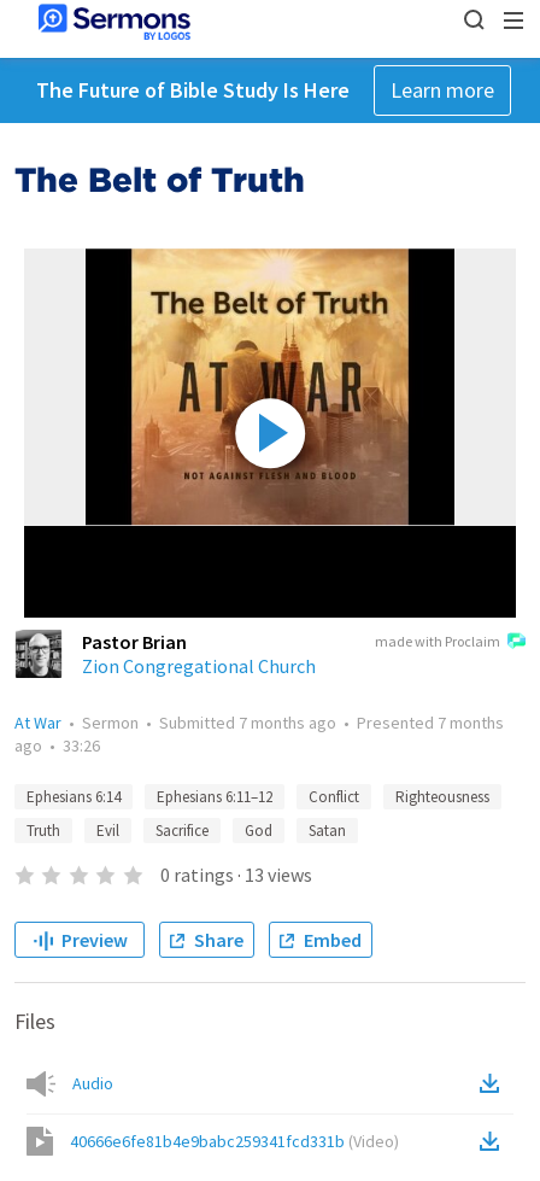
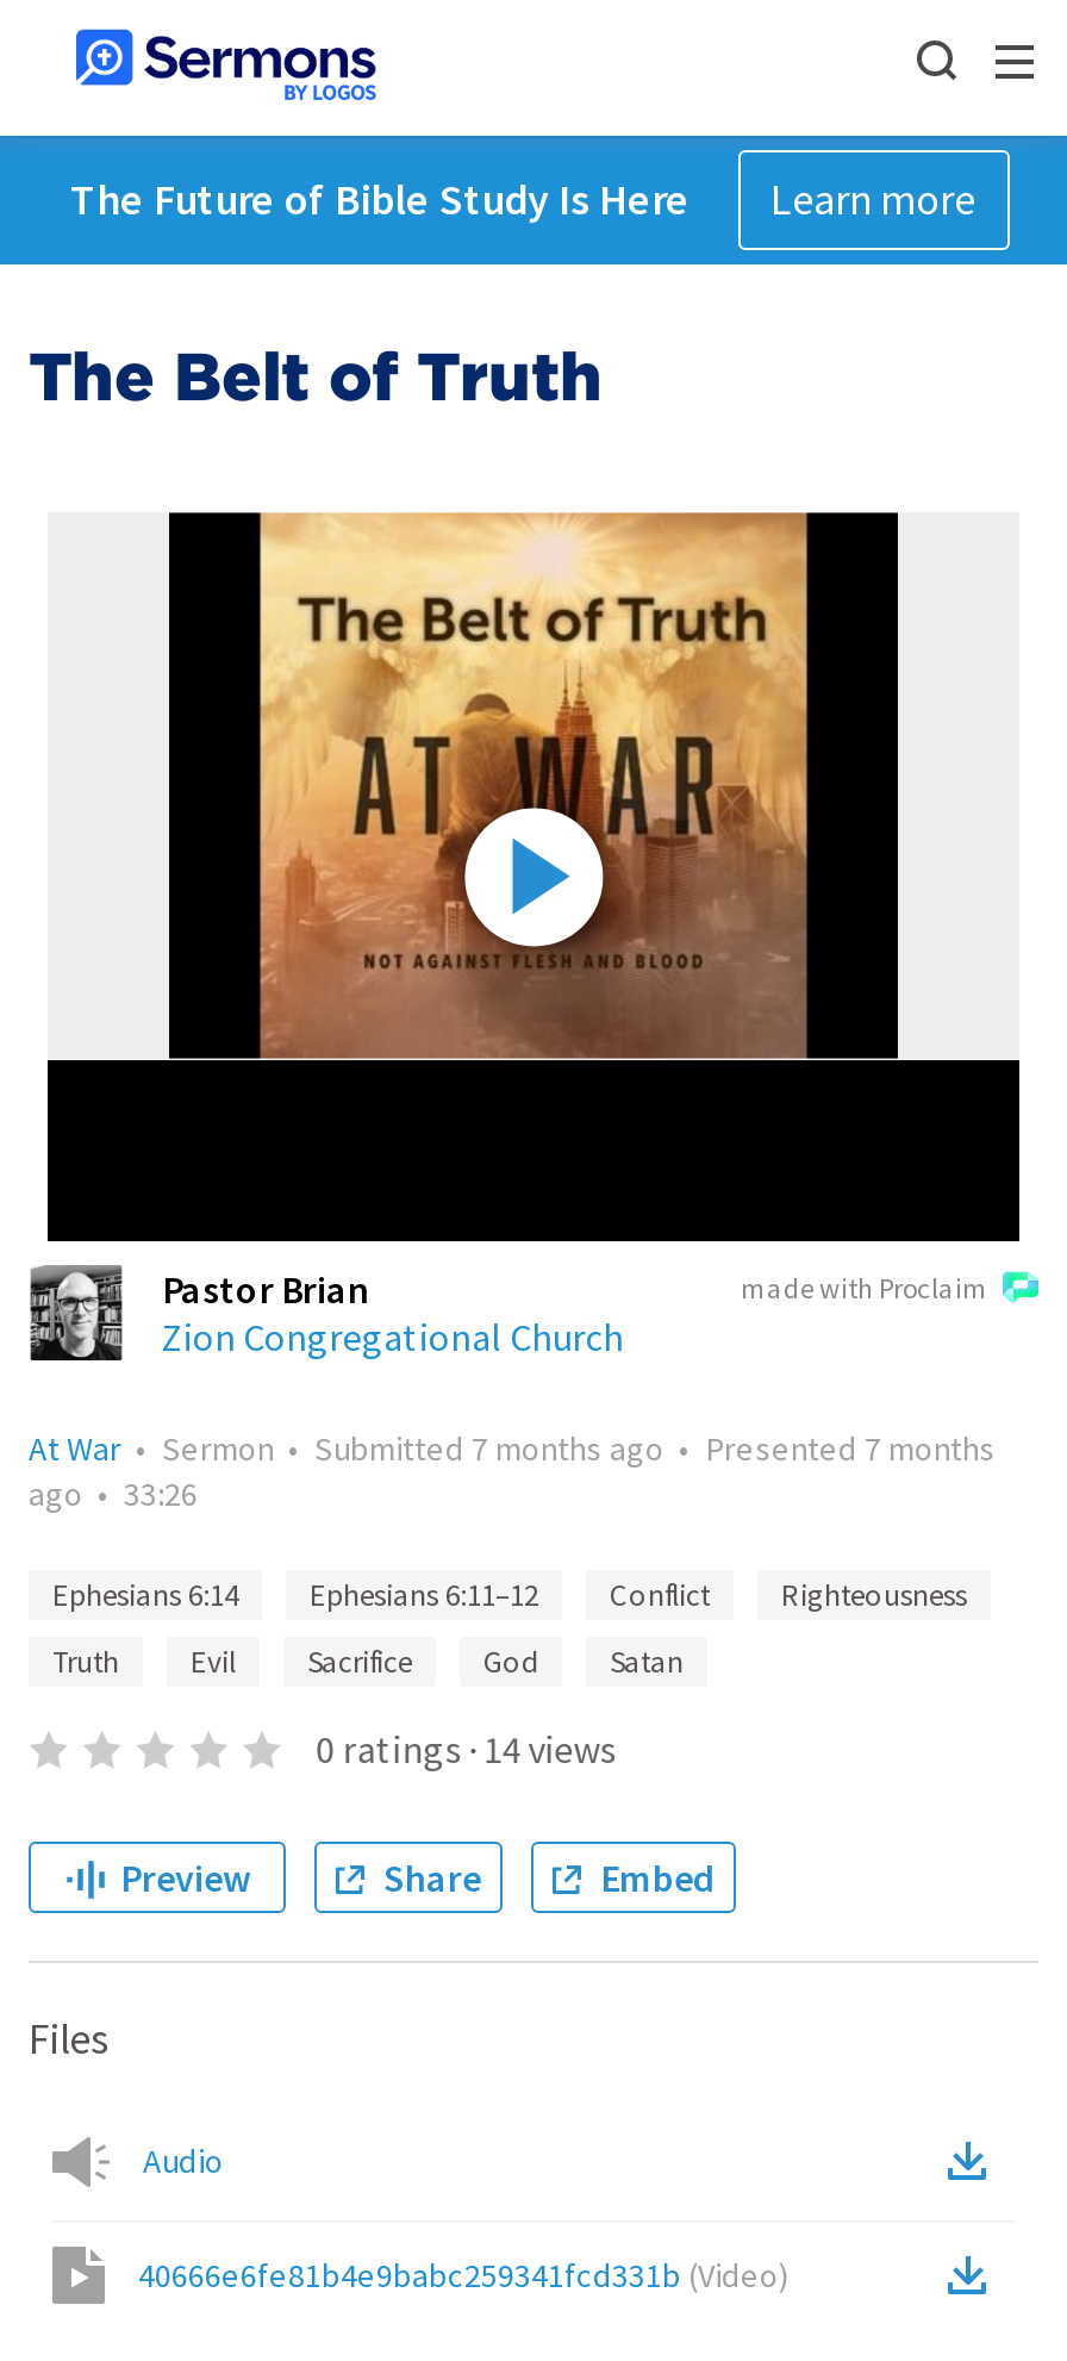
[160,863,312,887] 0 ratings · 13 views -> [316,1725,616,1773] 0 ratings · 14 views

